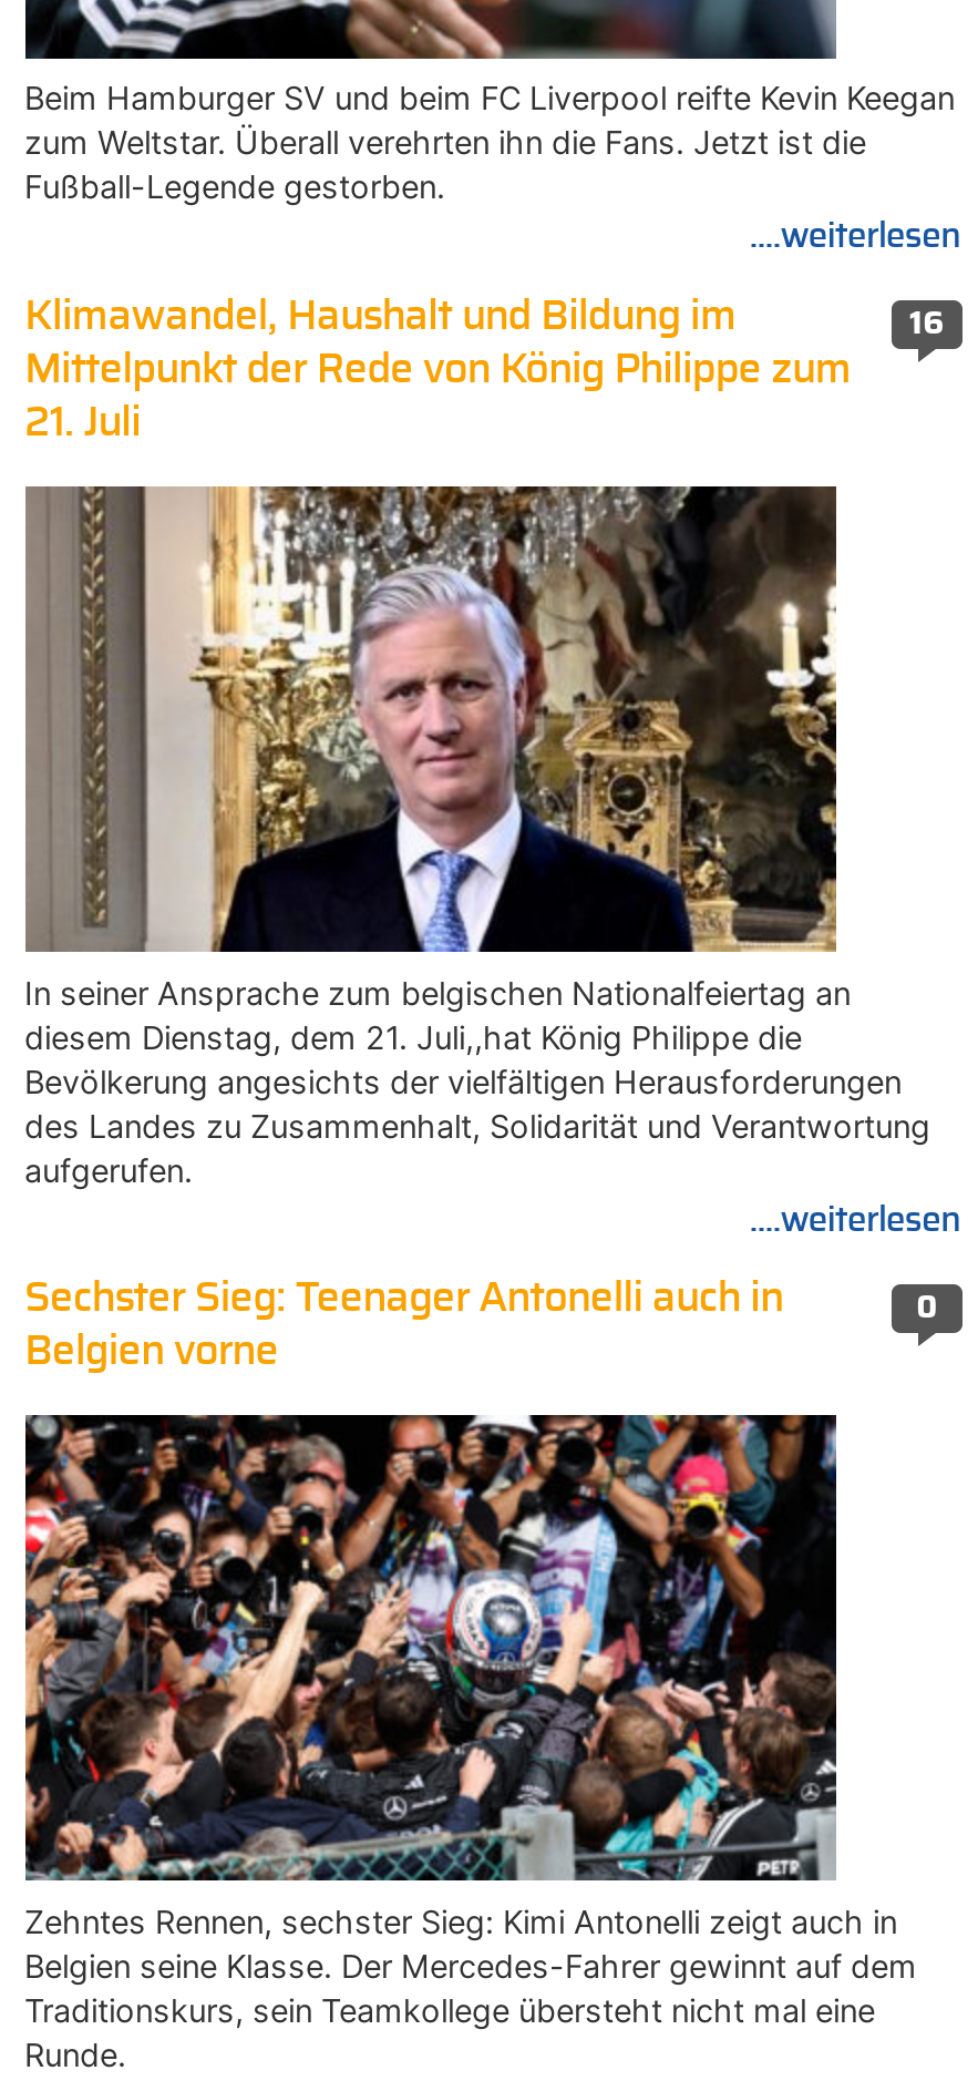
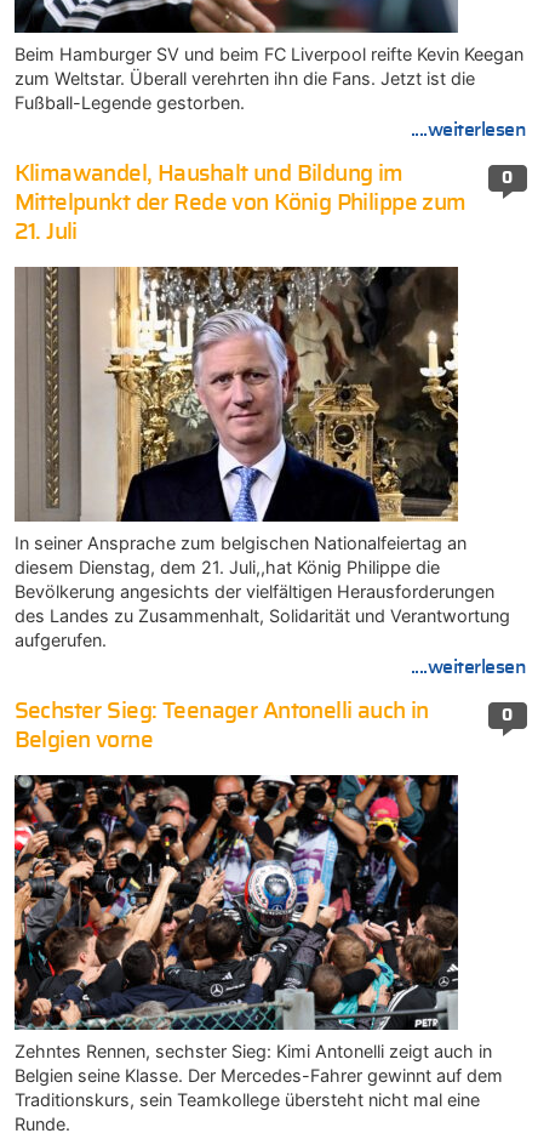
[910,308,943,342] 16 -> [502,169,513,187] 0

